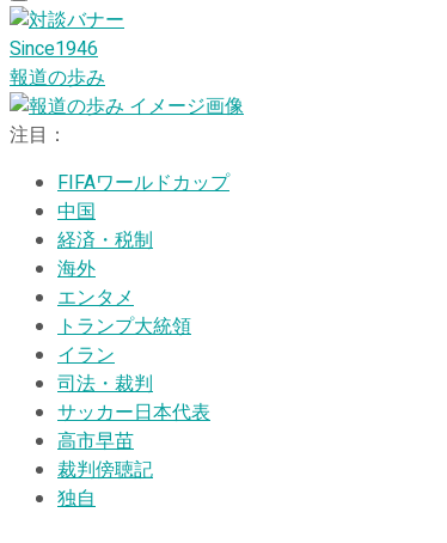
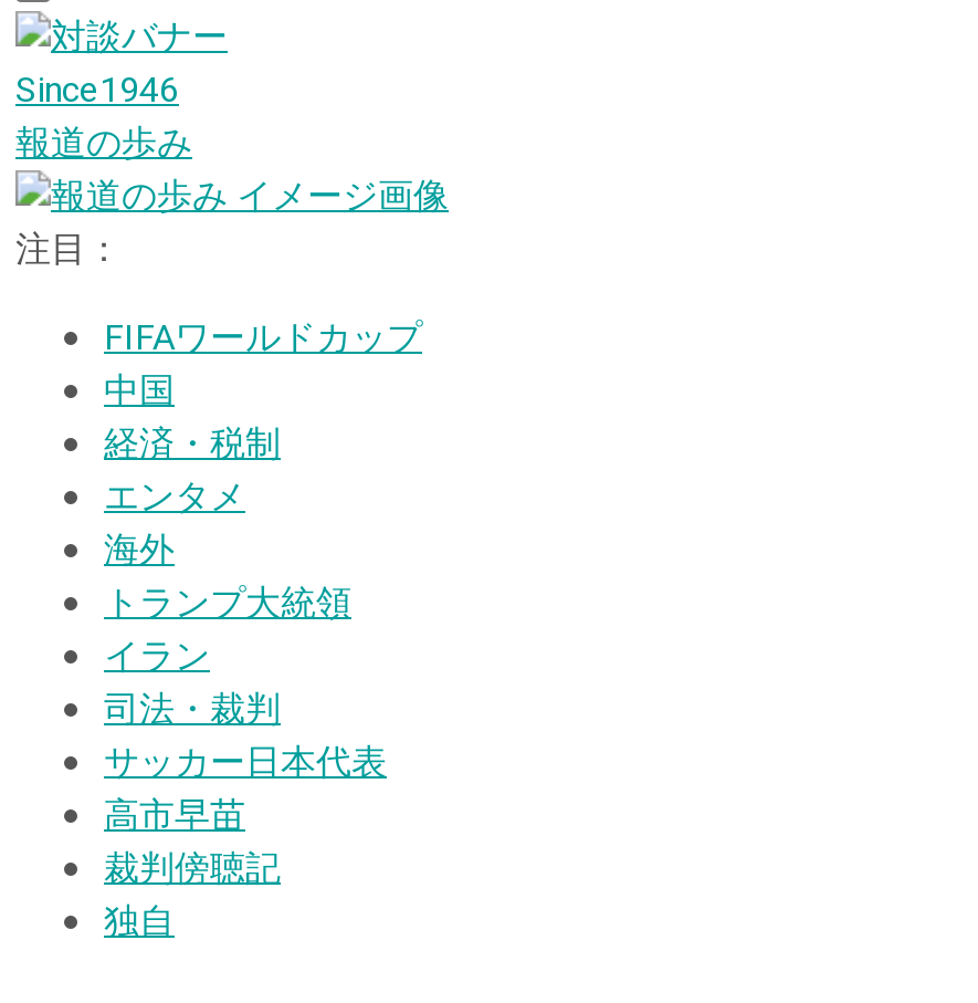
moved [57,255,96,283] -> [104,524,175,577]: 海外
moved [57,283,134,312] -> [104,471,245,524]: エンタメ

